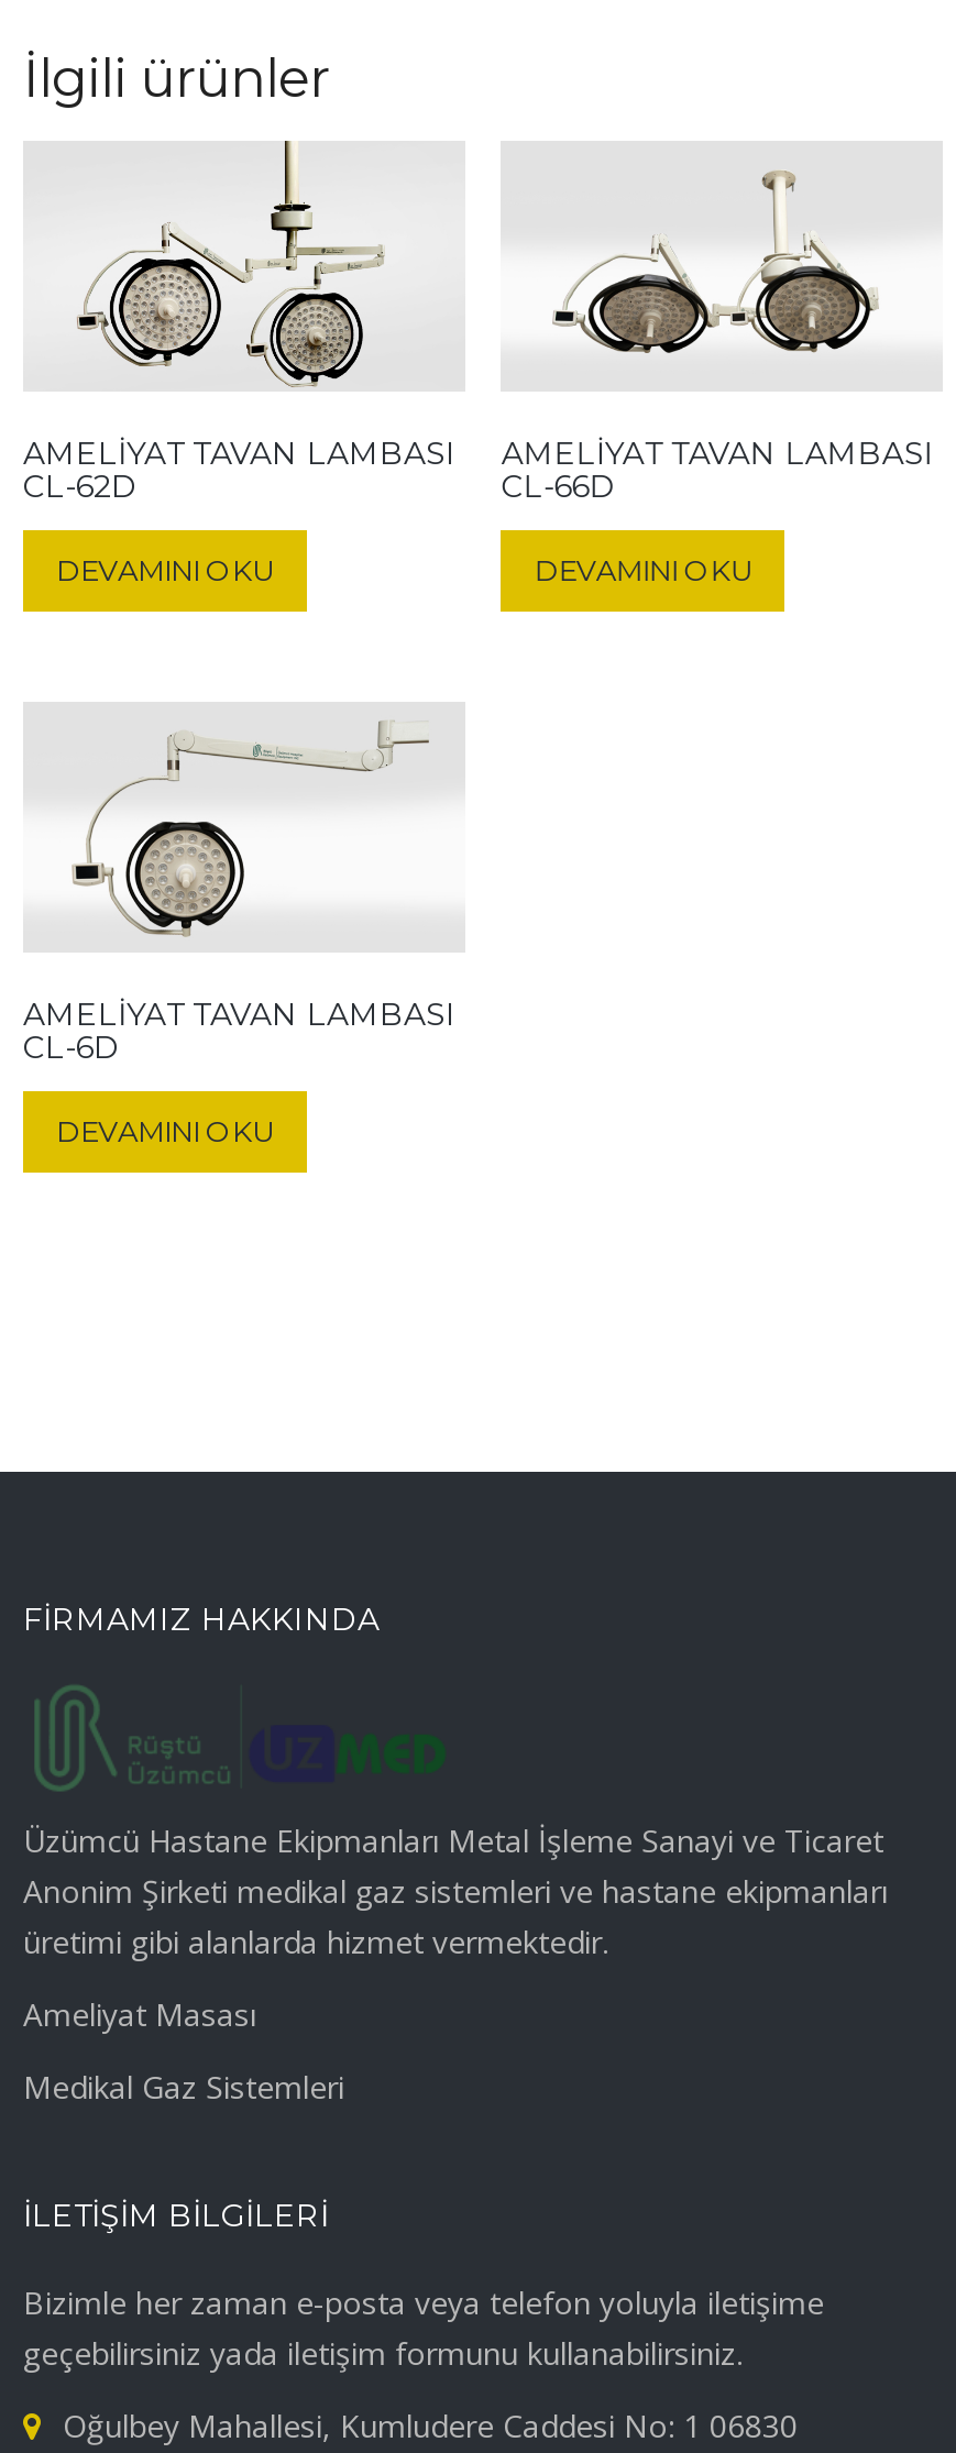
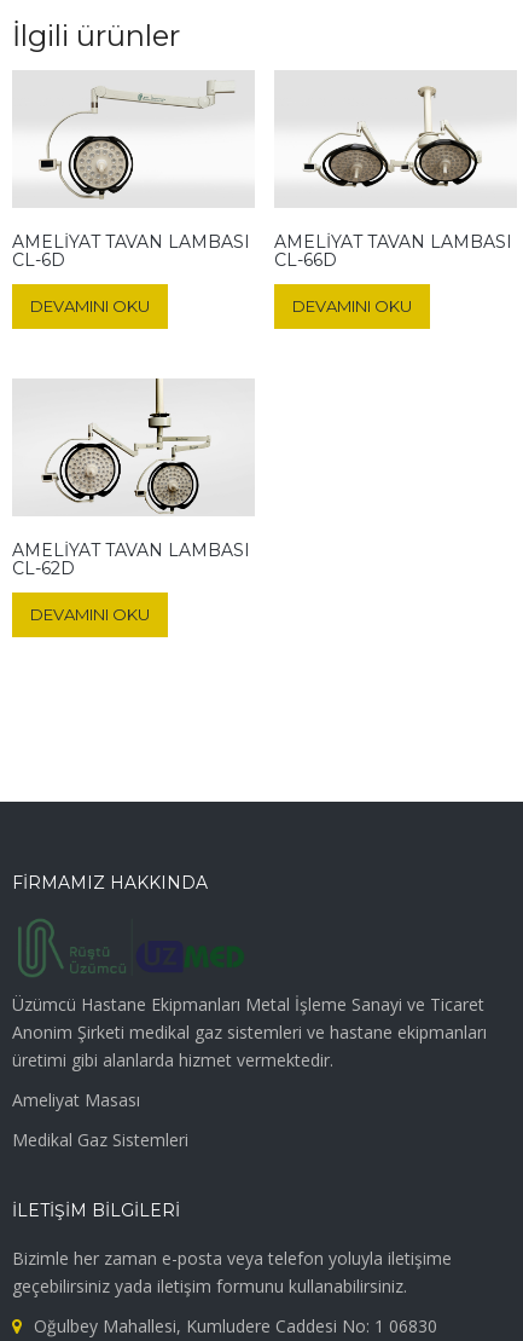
moved [74,141,426,387] -> [40,378,233,514]: [image]
[23,465,138,505] CL-62D -> [12,248,65,270] CL-6D
moved [72,704,430,946] -> [39,71,236,204]: [image]
[23,1027,120,1067] CL-6D -> [12,557,75,579] CL-62D

